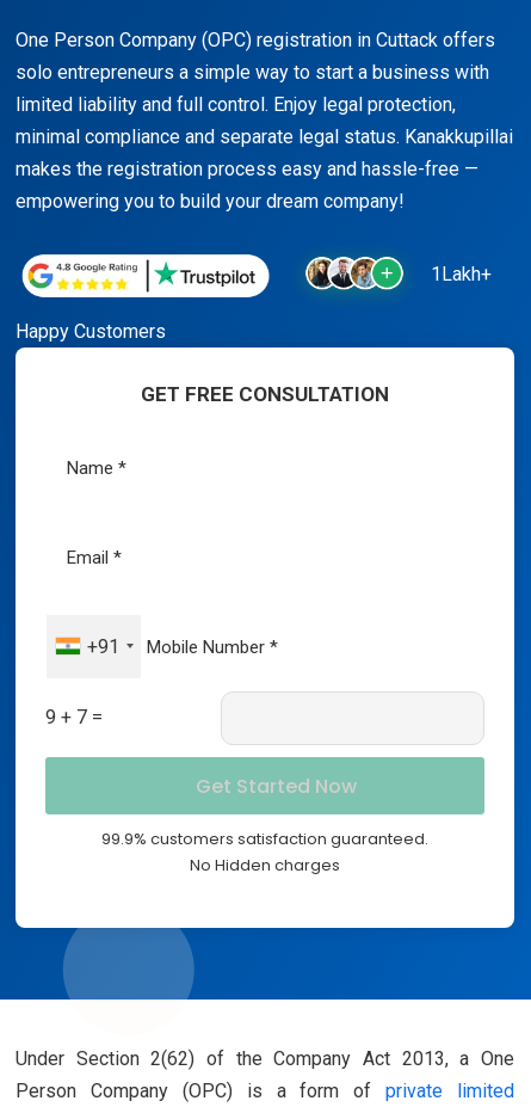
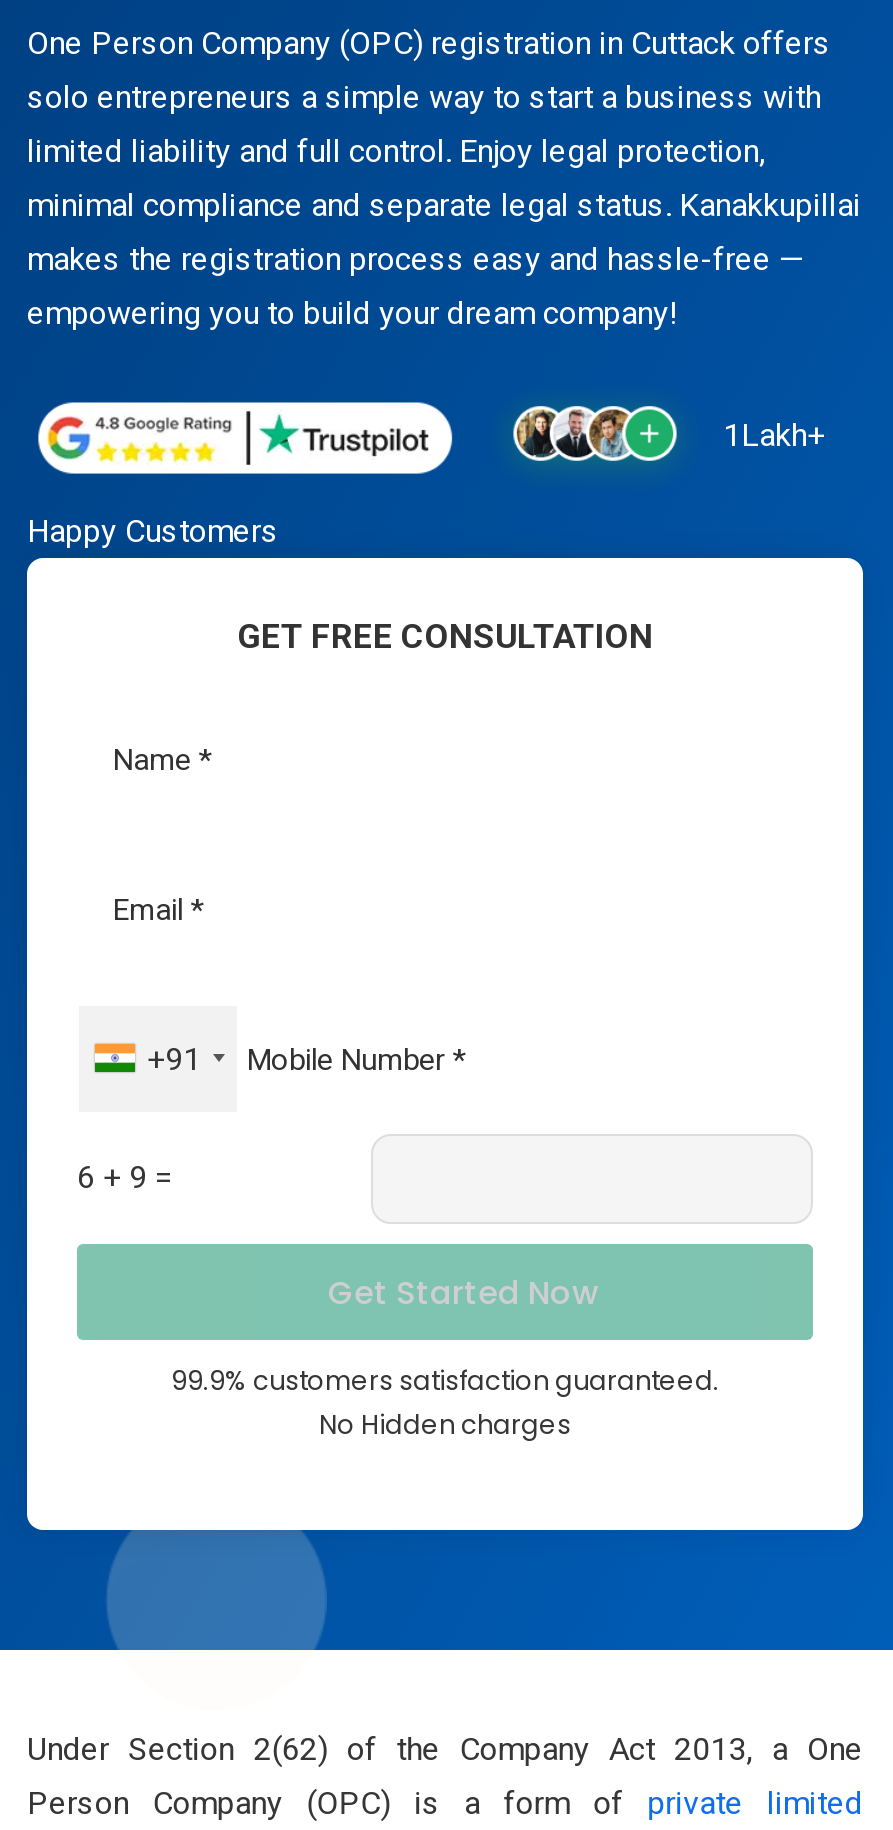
[45,705,103,728] 9 + 7 = -> [77,1157,173,1195] 6 + 9 =

